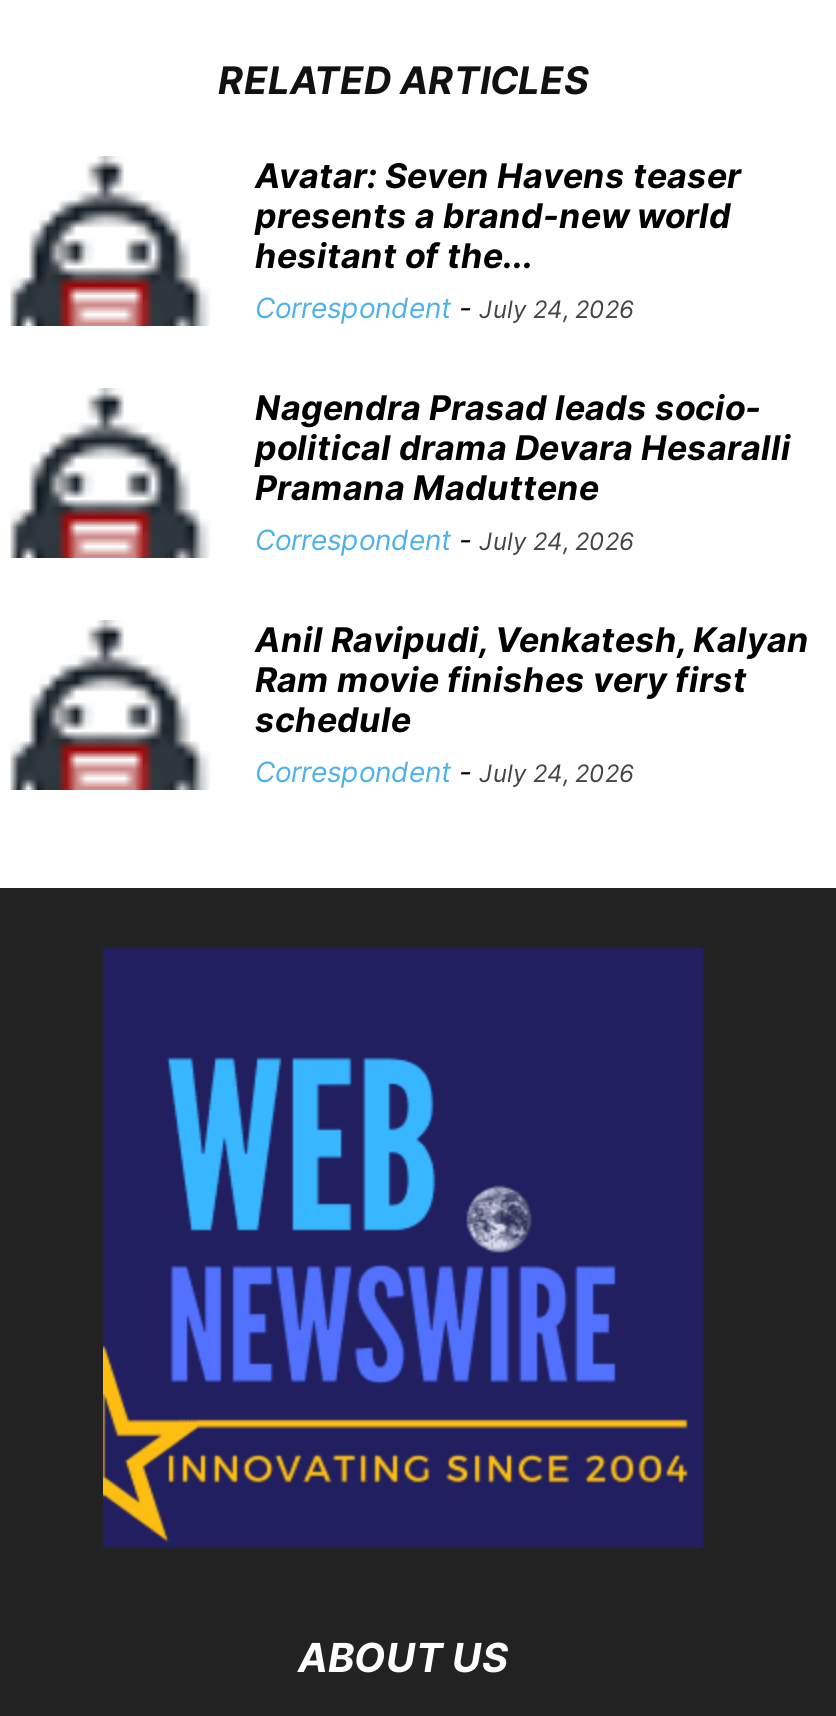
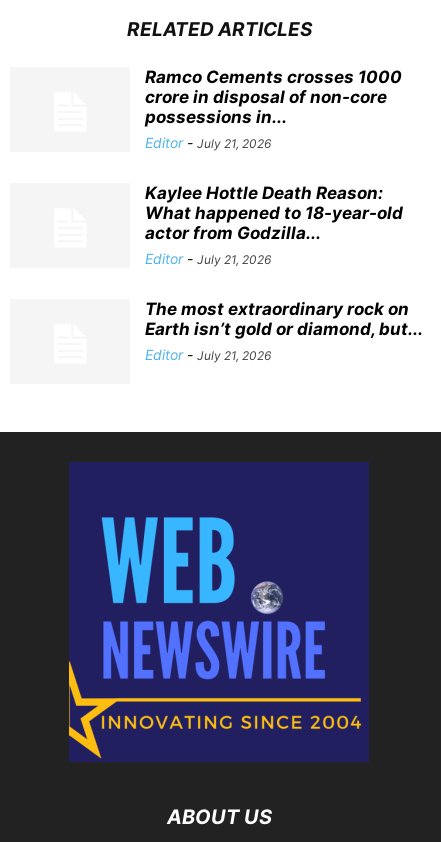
[11,156,205,328] [image] -> none
[255,156,741,324] Avatar: Seven Havens teaser | presents a brand-new world | hesitant of the... | Correspondent - July 24, 2026 -> [145,67,402,151] Ramco Cements crosses 1000 | crore in disposal of non-core | possessions in... | Editor - July 21, 2026
[11,388,205,560] [image] -> none
[255,388,791,556] Nagendra Prasad leads socio- | political drama Devara Hesaralli | Pramana Maduttene | Correspondent - July 24, 2026 -> [145,183,403,267] Kaylee Hottle Death Reason: | What happened to 18-year-old | actor from Godzilla... | Editor - July 21, 2026
[11,620,205,792] [image] -> none
[255,620,809,788] Anil Ravipudi, Venkatesh, Kalyan | Ram movie finishes very first | schedule | Correspondent - July 24, 2026 -> [145,299,423,363] The most extraordinary rock on | Earth isn’t gold or diamond, but... | Editor - July 21, 2026

